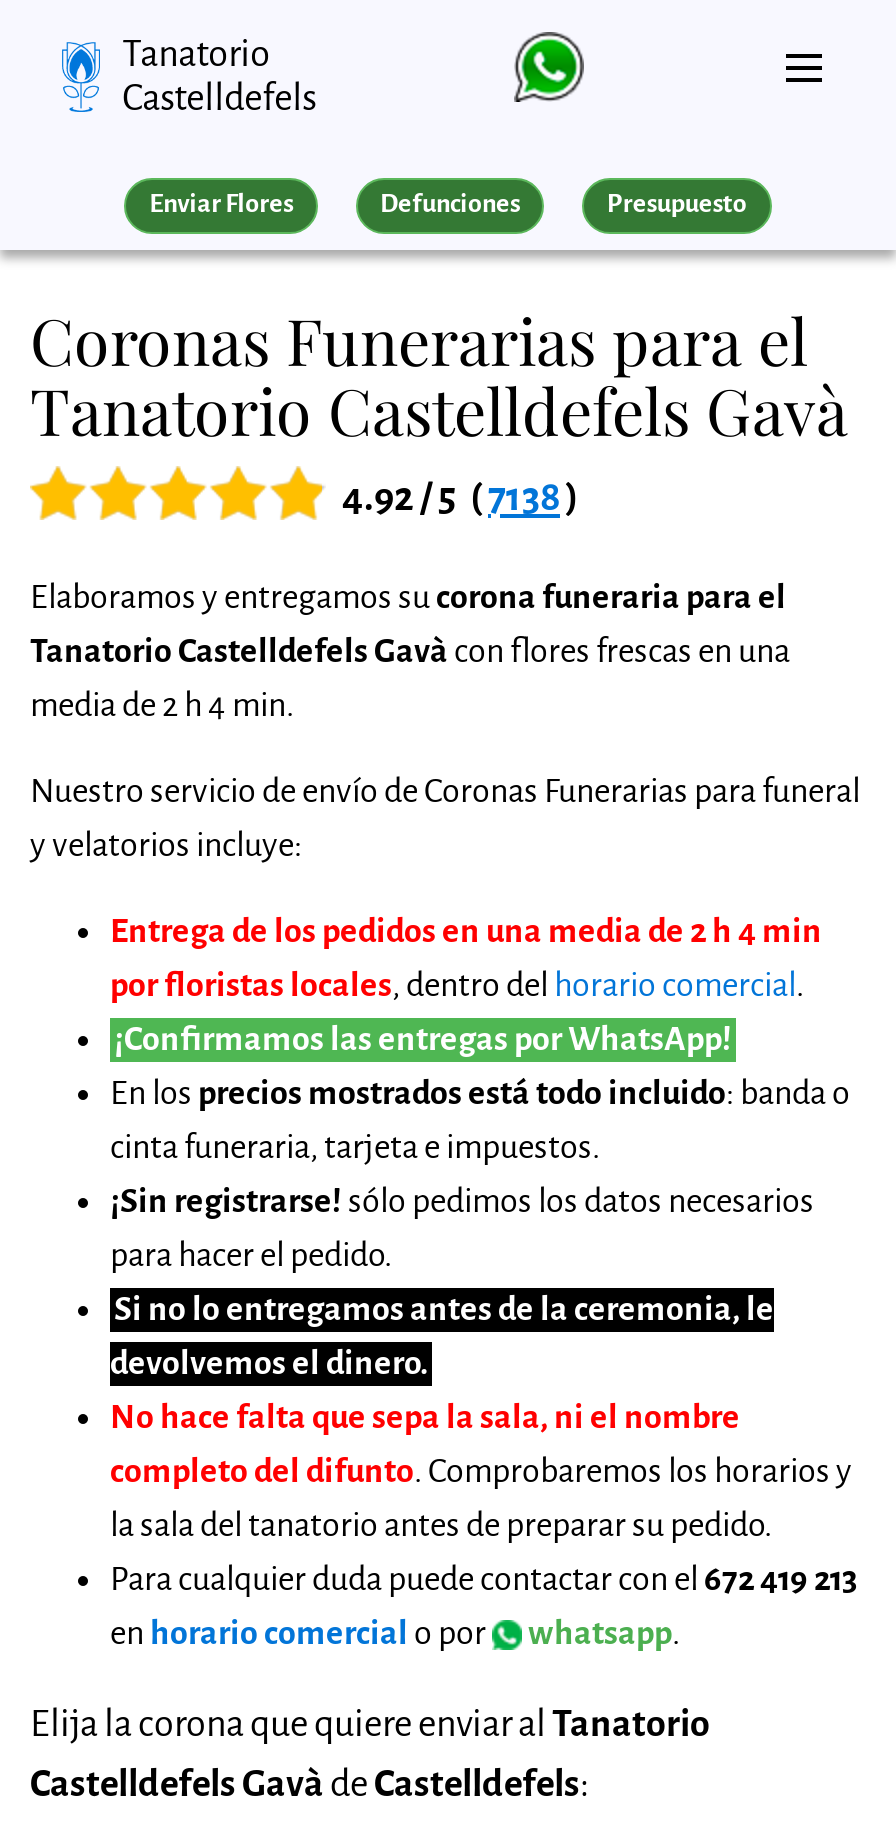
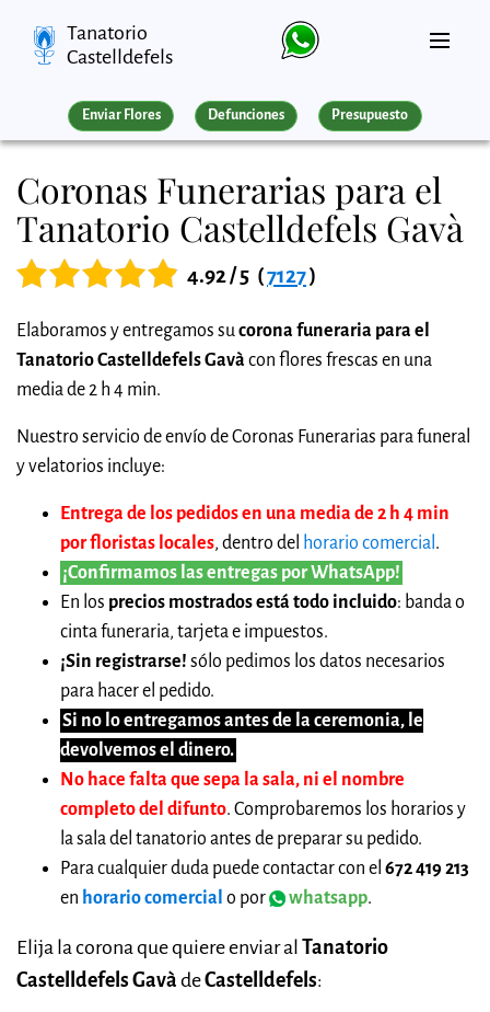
[342,476,578,518] 4.92 / 5 (7138) -> [187,264,316,287] 4.92 / 5 (7127)

